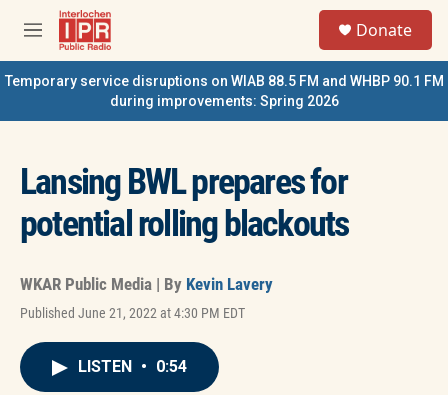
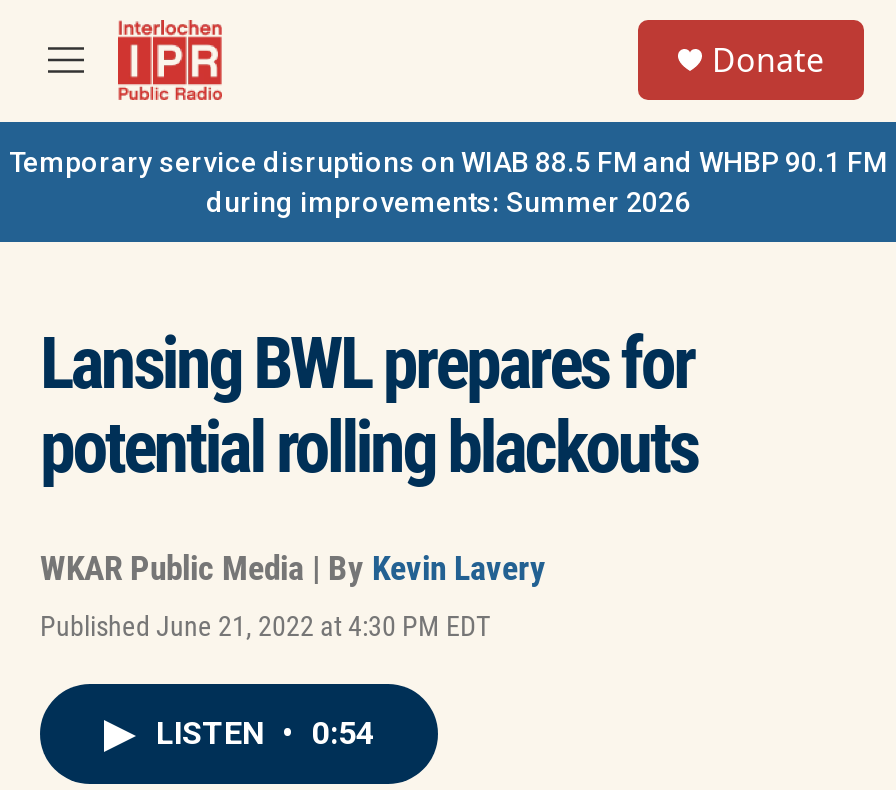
[109,93,338,109] during improvements: Spring 2026 -> [206,186,690,218] during improvements: Summer 2026

